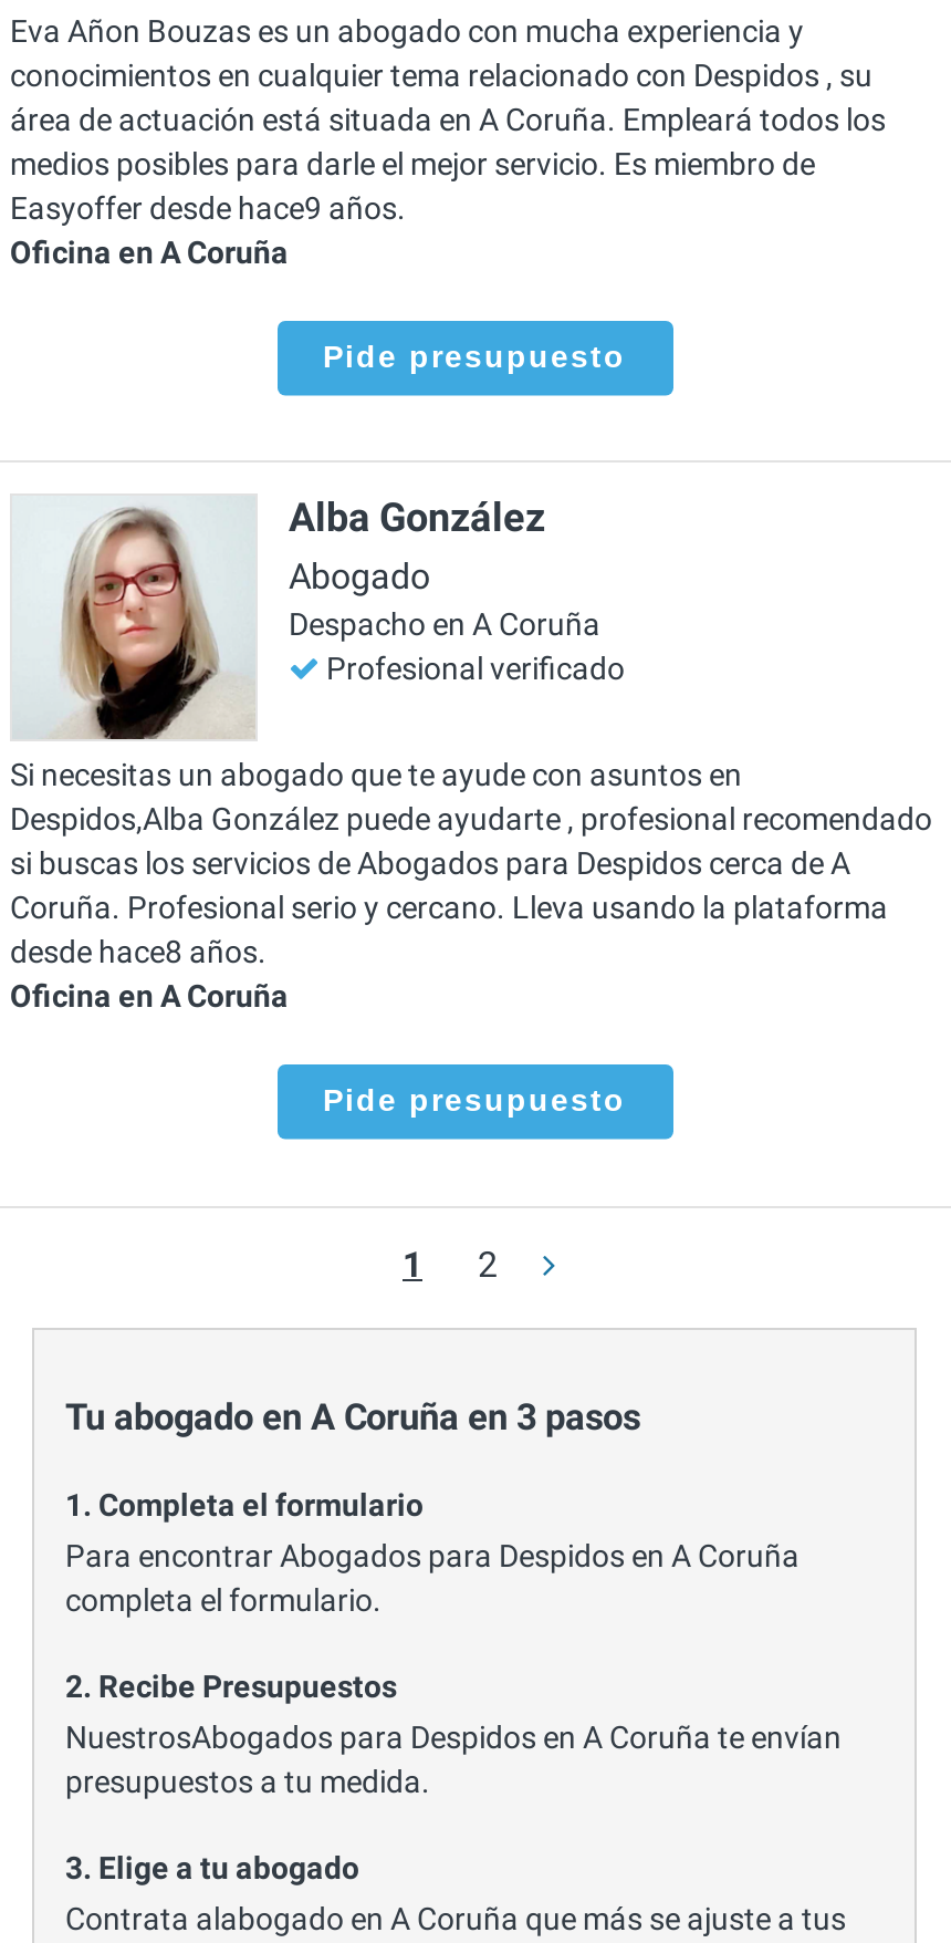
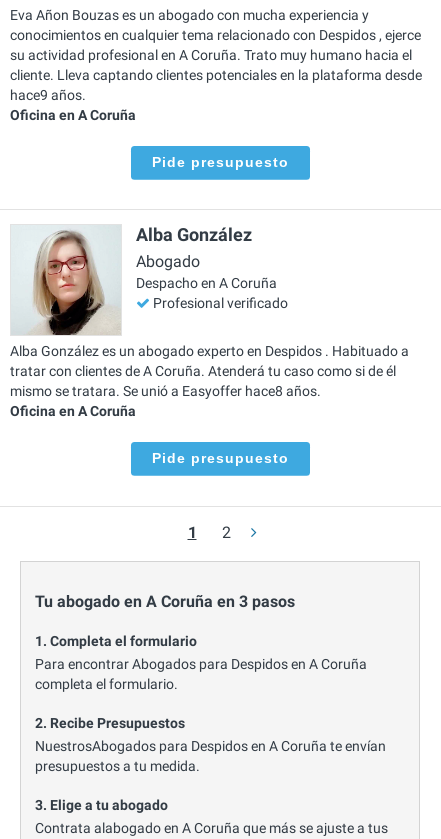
[10,57,886,225] conocimientos en cualquier tema relacionado con Despidos , su | área de actuación está situada en A Coruña. Empleará todos los | medios posibles para darle el mejor servicio. Es miembro de | Easyoffer desde hace9 años. -> [10,27,422,103] conocimientos en cualquier tema relacionado con Despidos , ejerce | su actividad profesional en A Coruña. Trato muy humano hacia el | cliente. Lleva captando clientes potenciales en la plataforma desde | hace9 años.
[10,757,932,970] Si necesitas un abogado que te ayude con asuntos en | Despidos,Alba González puede ayudarte , profesional recomendado | si buscas los servicios de Abogados para Despidos cerca de A | Coruña. Profesional serio y cercano. Lleva usando la plataforma | desde hace8 años. -> [10,343,409,399] Alba González es un abogado experto en Despidos . Habituado a | tratar con clientes de A Coruña. Atenderá tu caso como si de él | mismo se tratara. Se unió a Easyoffer hace8 años.

